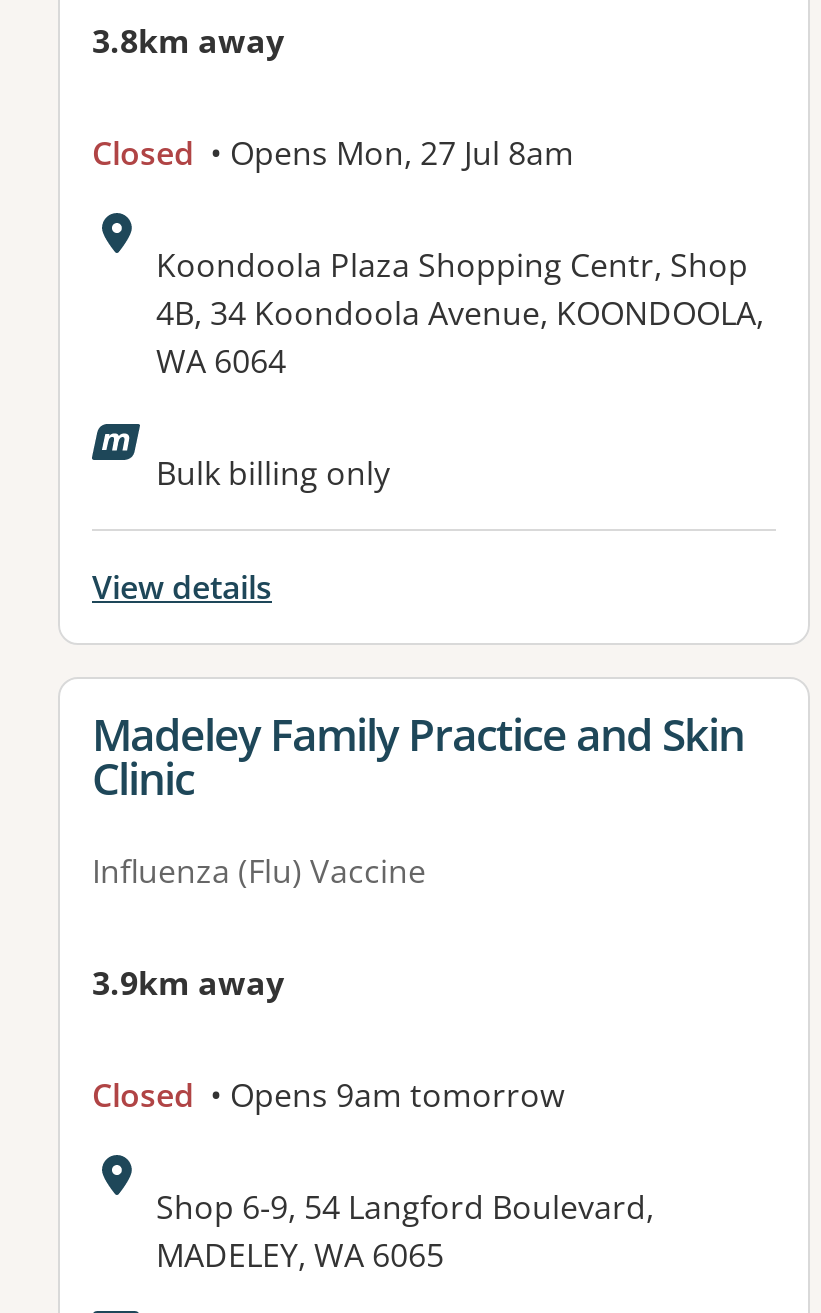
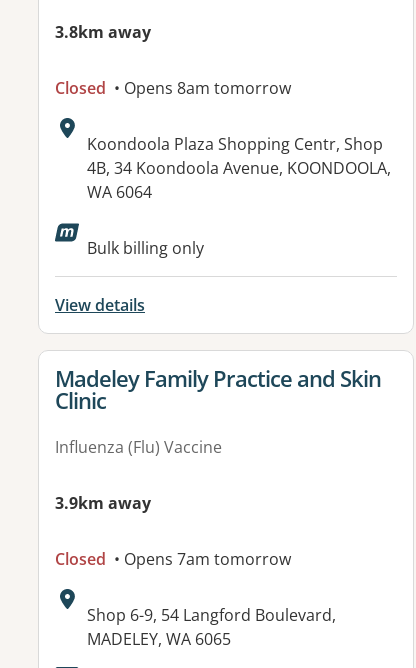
[92,132,574,176] Closed • Opens Mon, 27 Jul 8am -> [55,77,291,99] Closed • Opens 8am tomorrow
[92,1074,564,1118] Closed • Opens 9am tomorrow -> [55,548,291,570] Closed • Opens 7am tomorrow

